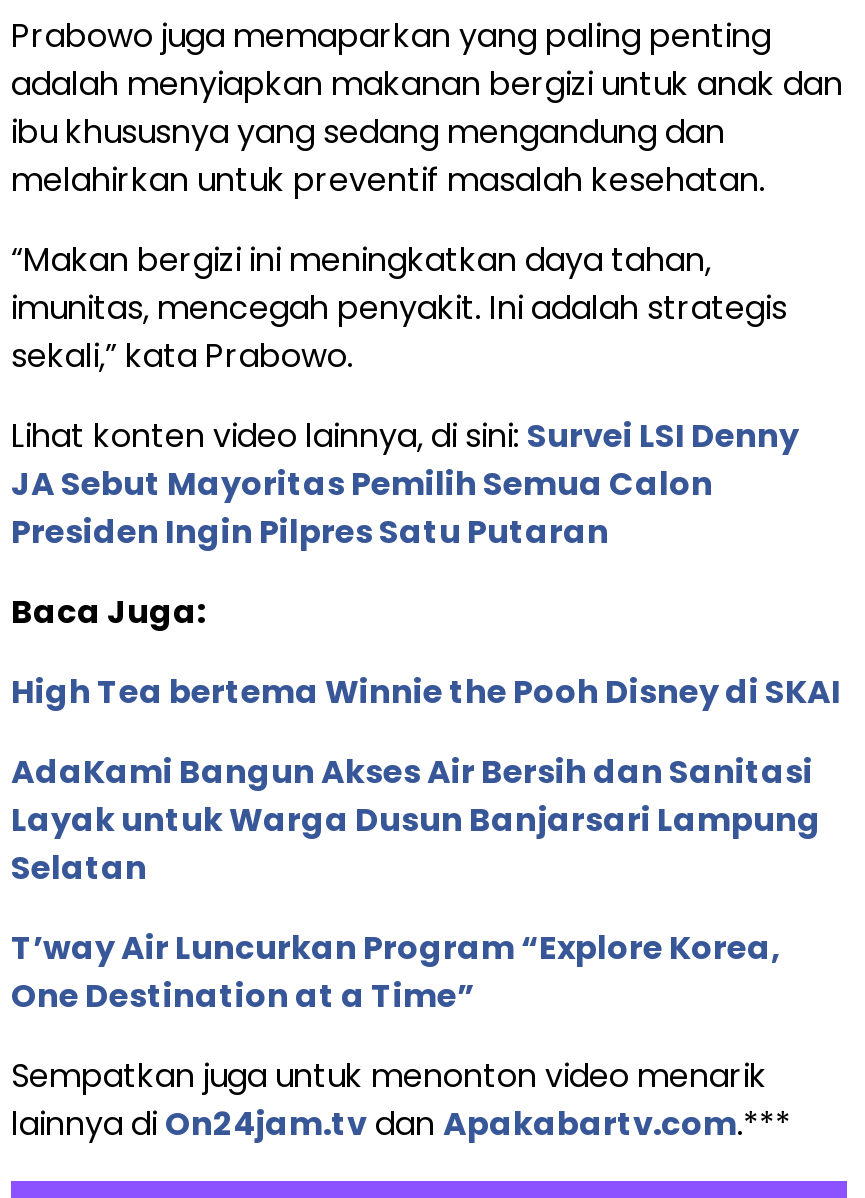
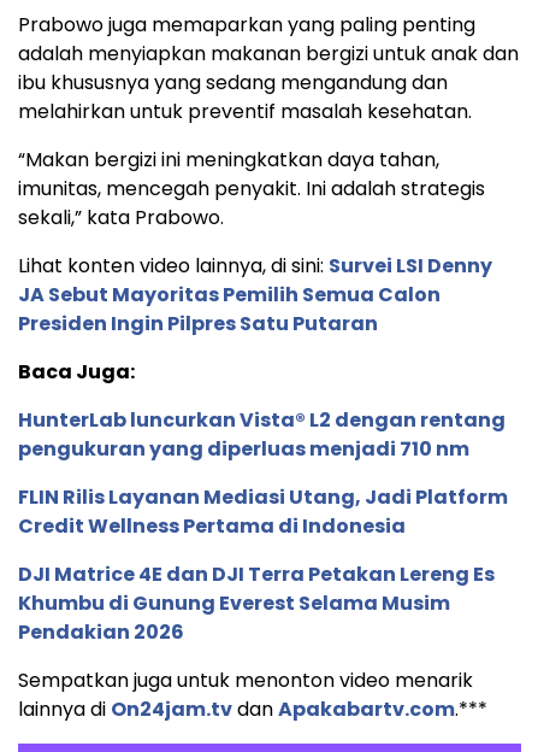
[11,668,841,714] High Tea bertema Winnie the Pooh Disney di SKAI -> [18,406,506,463] HunterLab luncurkan Vista® L2 dengan rentang | pengukuran yang diperluas menjadi 710 nm
[11,748,821,890] AdaKami Bangun Akses Air Bersih dan Sanitasi | Layak untuk Warga Dusun Banjarsari Lampung | Selatan -> [18,483,508,540] FLIN Rilis Layanan Mediasi Utang, Jadi Platform | Credit Wellness Pertama di Indonesia
[11,924,781,1018] T’way Air Luncurkan Program “Explore Korea, | One Destination at a Time” -> [18,560,495,646] DJI Matrice 4E dan DJI Terra Petakan Lereng Es | Khumbu di Gunung Everest Selama Musim | Pendakian 2026

